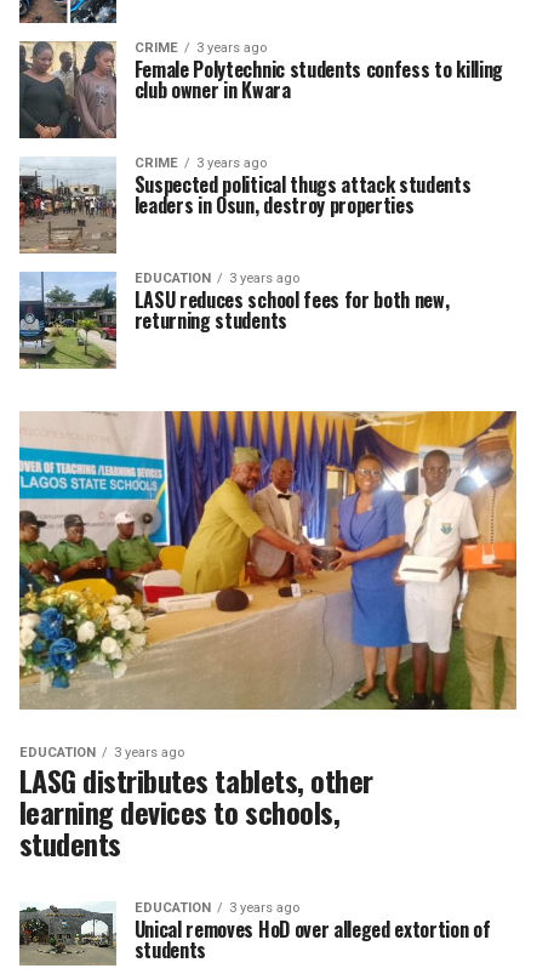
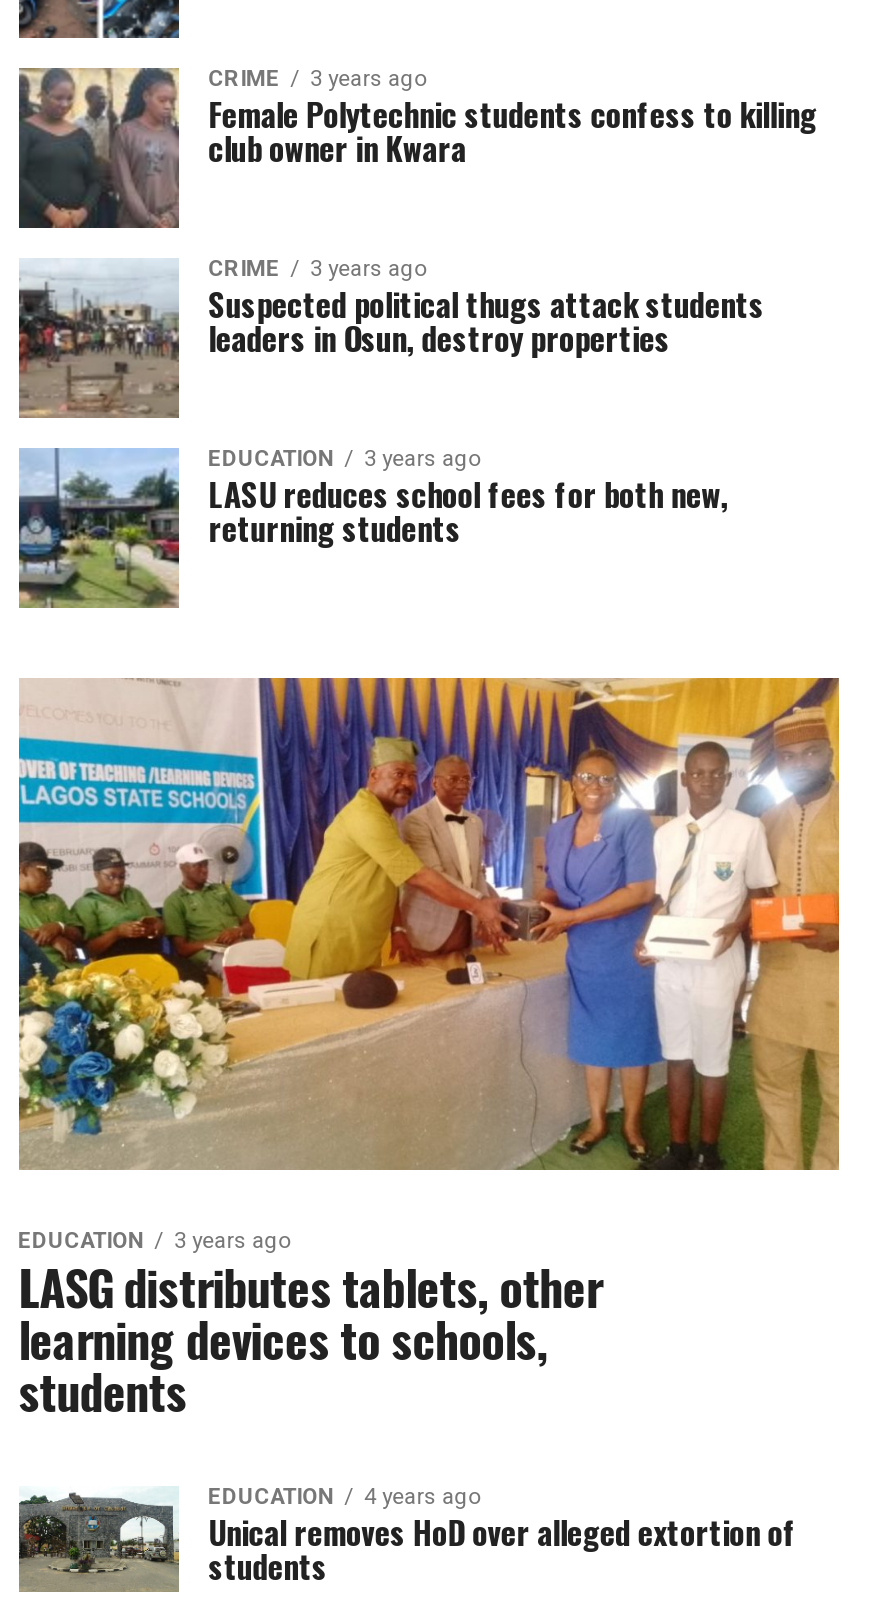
[134,900,299,916] EDUCATION 3 years ago -> [208,1485,480,1511] EDUCATION 4 years ago

